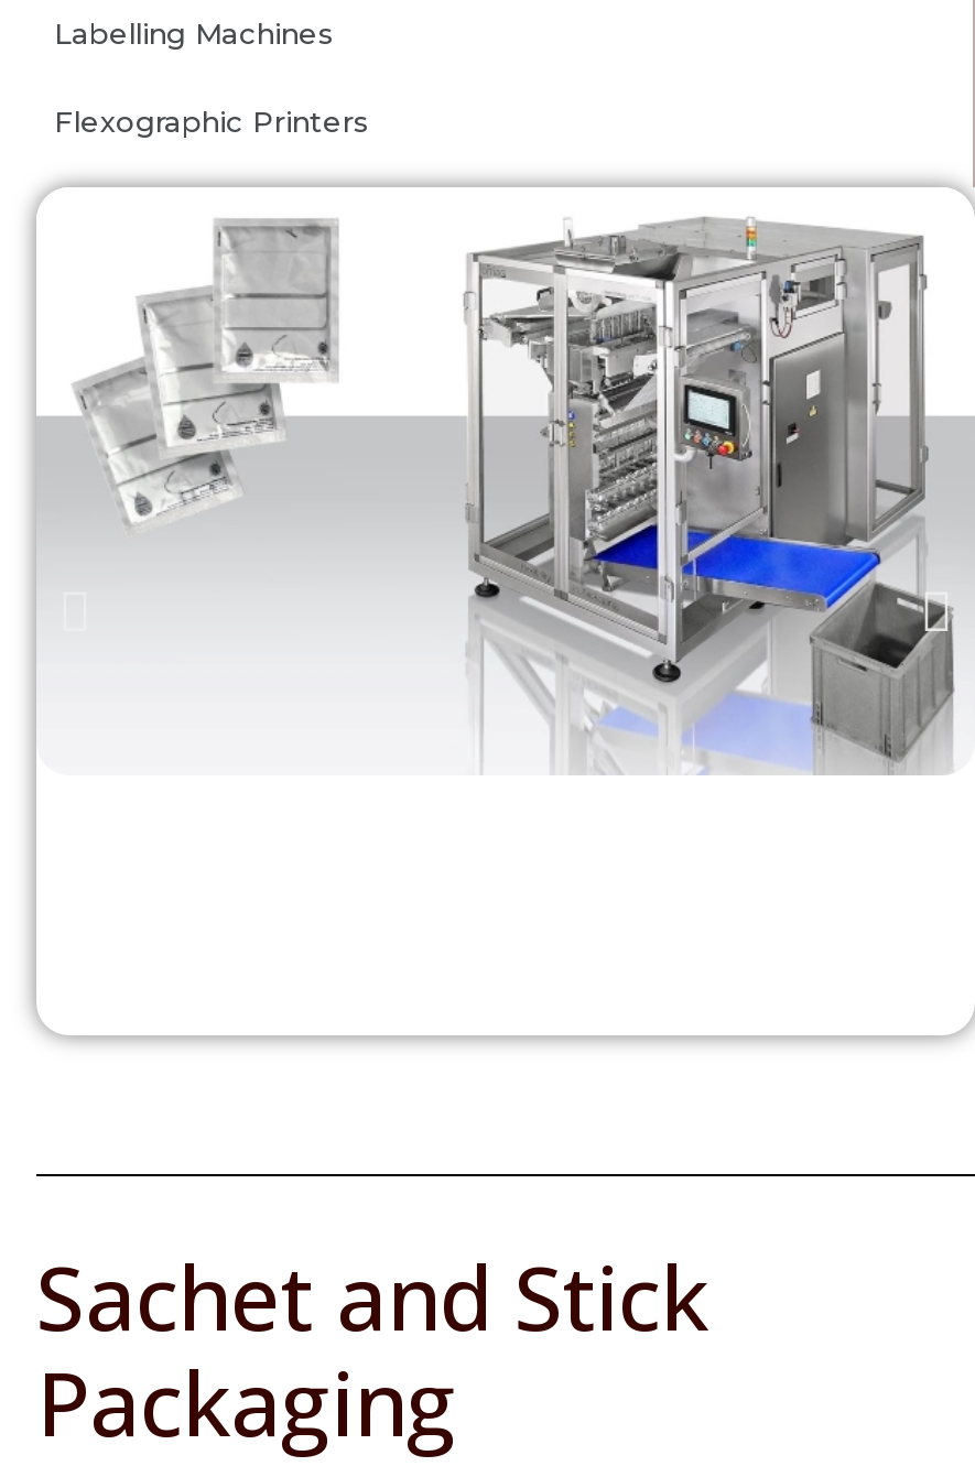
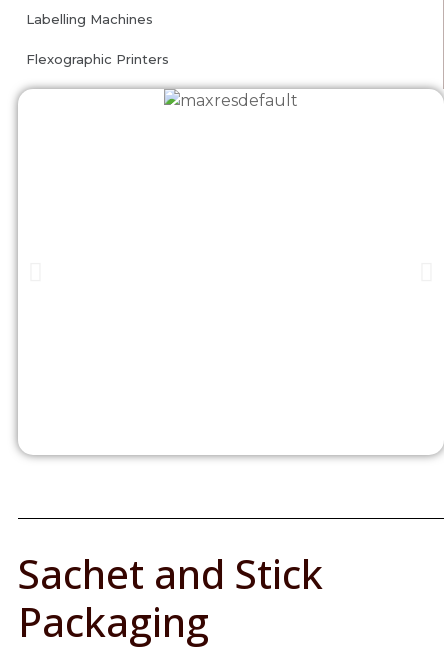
[39,216,968,775] [image] -> none

